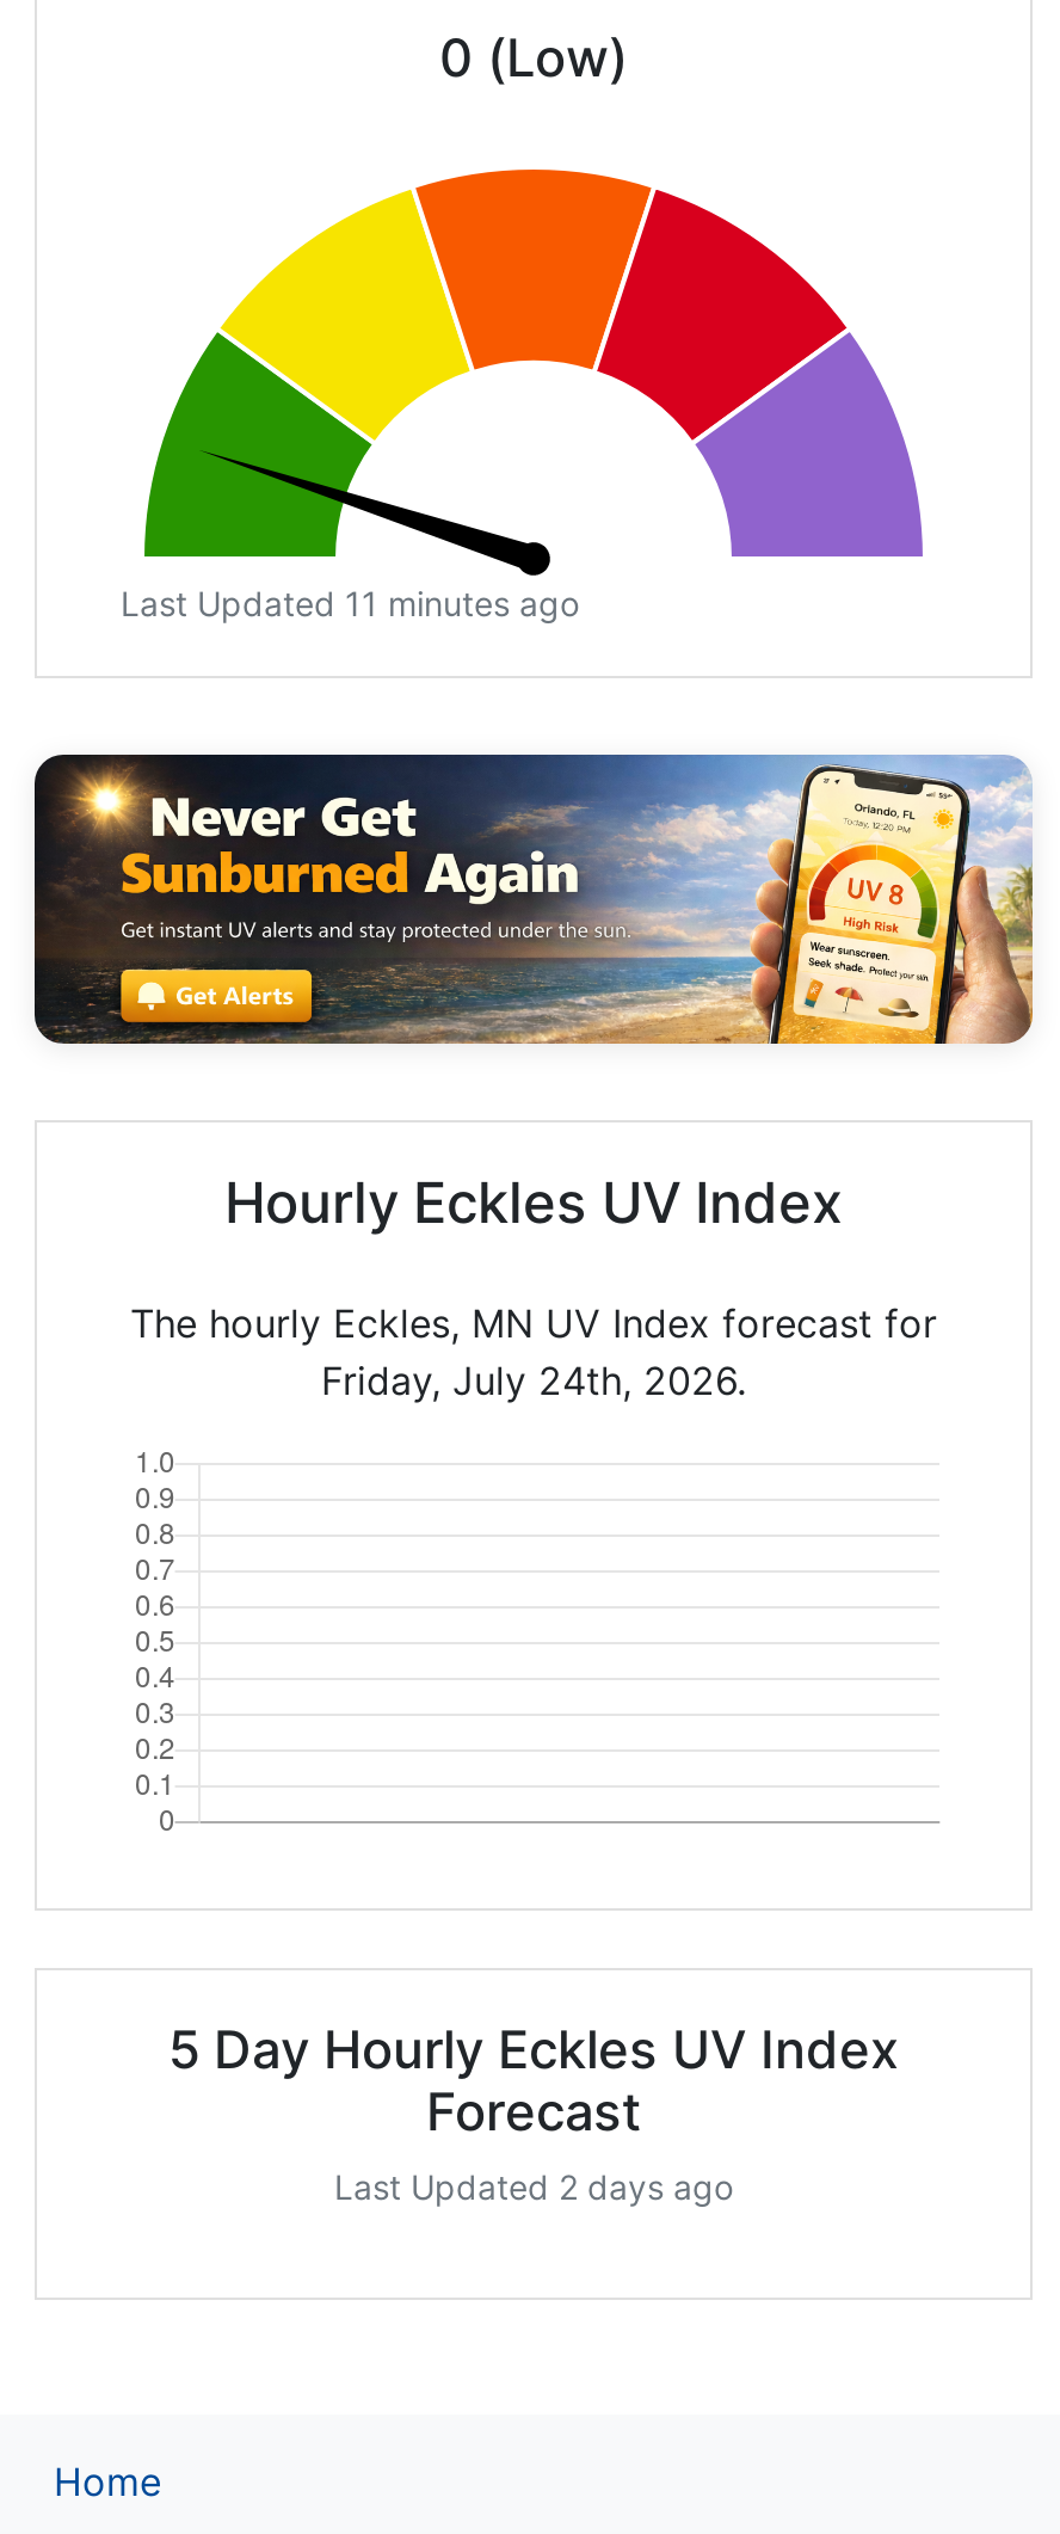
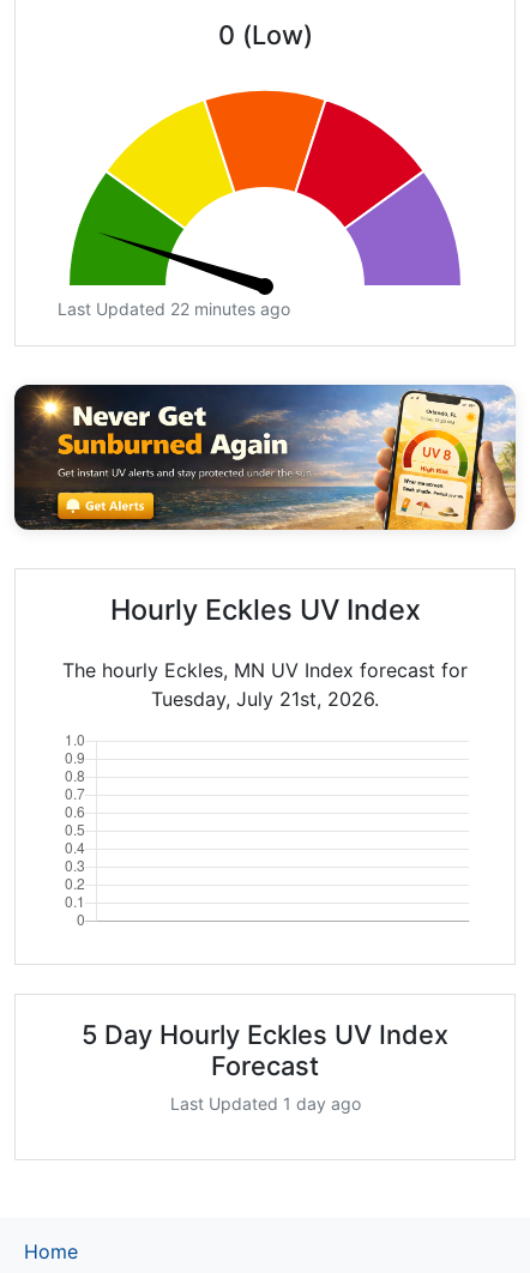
[121,583,579,624] Last Updated 11 minutes ago -> [58,299,290,319] Last Updated 22 minutes ago
[321,1356,746,1404] Friday, July 24th, 2026. -> [151,687,379,711] Tuesday, July 21st, 2026.
[334,2166,733,2206] Last Updated 2 days ago -> [170,1093,360,1113] Last Updated 1 day ago

